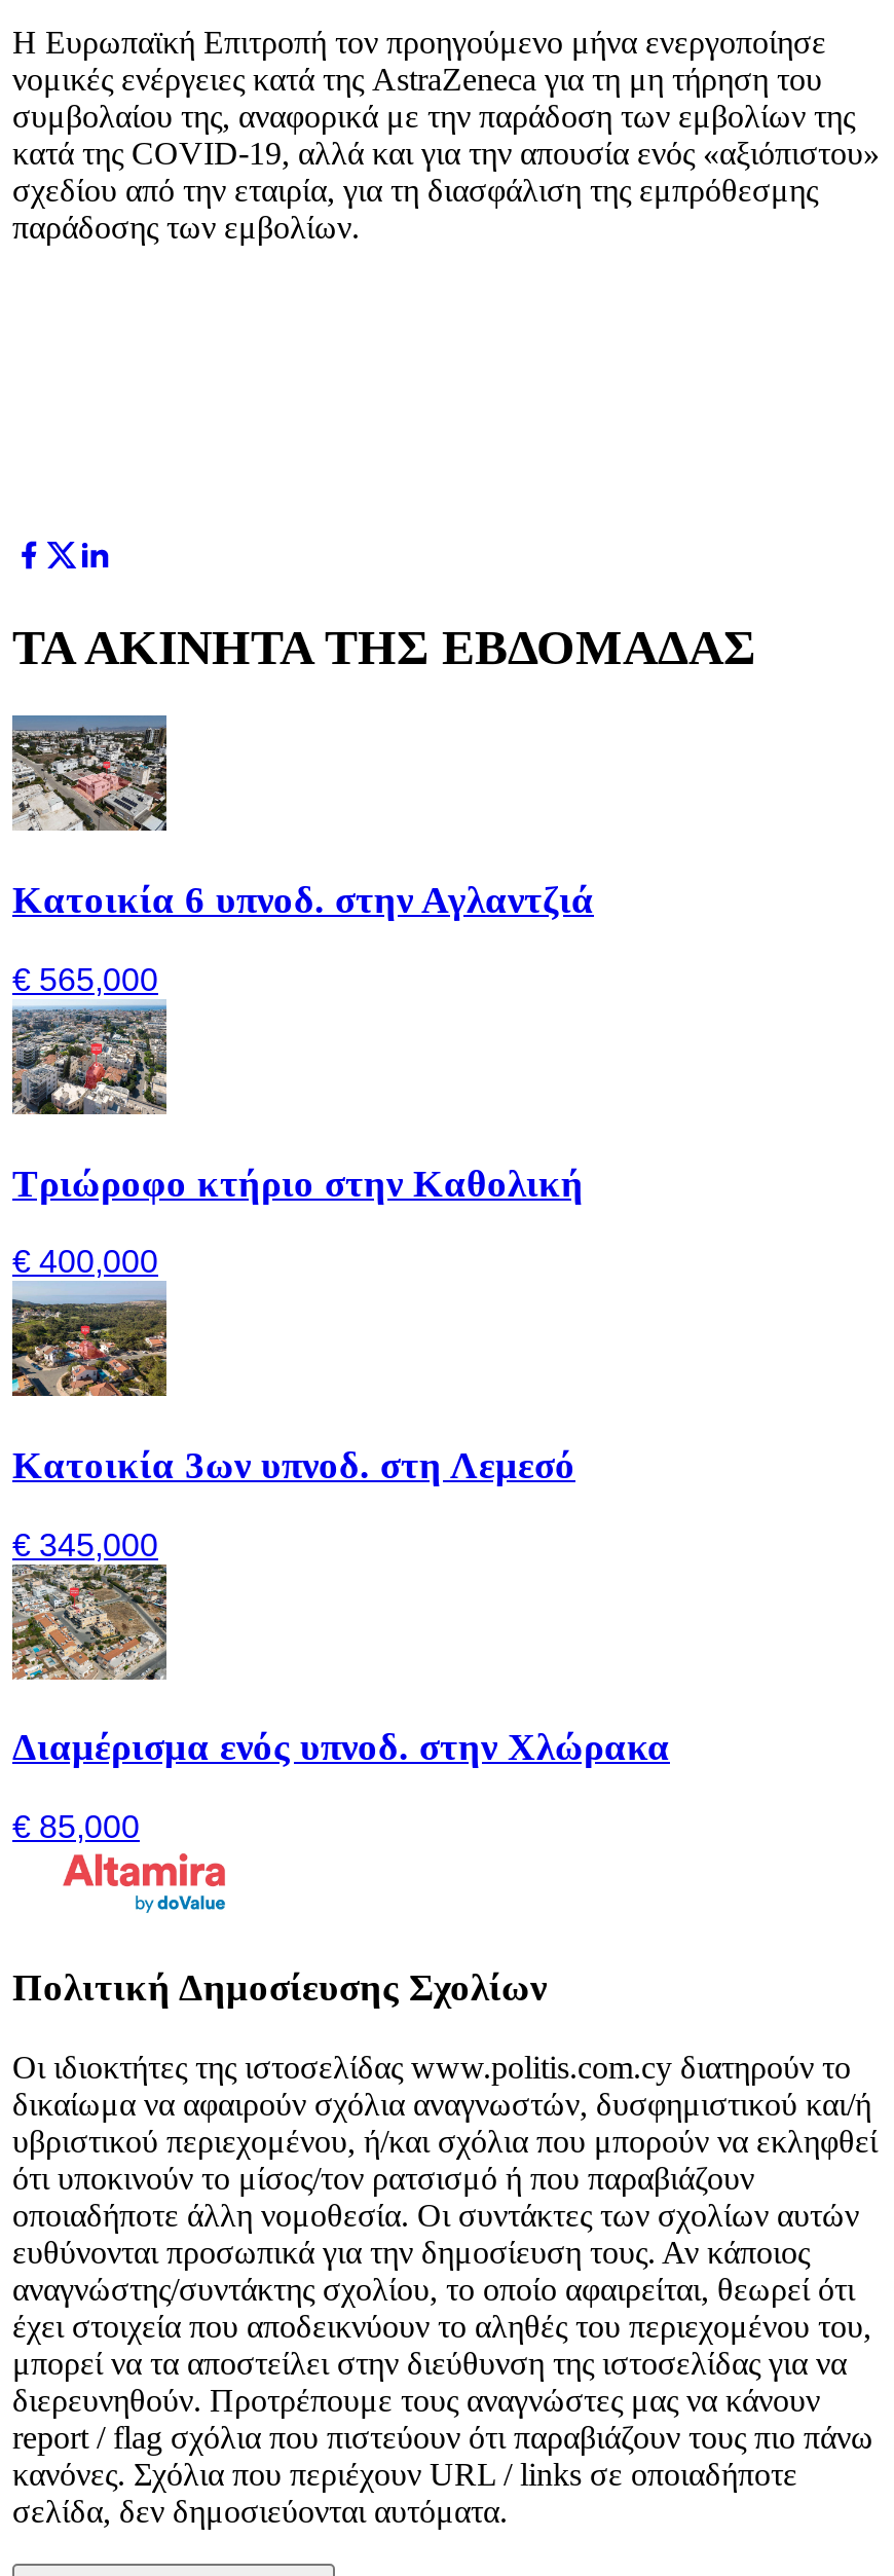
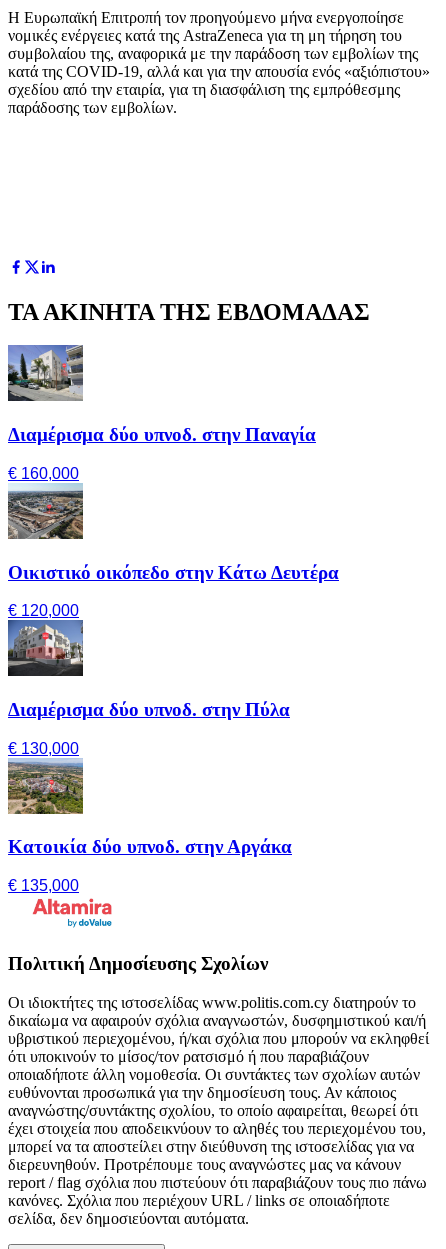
[10,715,594,921] [image] | Κατοικία 6 υπνοδ. στην Αγλαντζιά -> [7,345,316,445] [image] | Διαμέρισμα δύο υπνοδ. στην Παναγία
[12,962,158,997] € 565,000 -> [8,465,79,482] € 160,000
[10,1011,584,1204] [image] | Τριώροφο κτήριο στην Καθολική -> [8,489,339,583] [image] | Οικιστικό οικόπεδο στην Κάτω Δευτέρα
[12,1244,158,1279] € 400,000 -> [8,602,79,619] € 120,000
[10,1295,575,1486] [image] | Κατοικία 3ων υπνοδ. στη Λεμεσό -> [7,627,290,720] [image] | Διαμέρισμα δύο υπνοδ. στην Πύλα
[12,1527,158,1562] € 345,000 -> [8,740,79,757] € 130,000
[12,1577,670,1769] [image] | Διαμέρισμα ενός υπνοδ. στην Χλώρακα -> [8,764,292,857] [image] | Κατοικία δύο υπνοδ. στην Αργάκα
[12,1810,140,1845] € 85,000 -> [8,877,79,894] € 135,000

